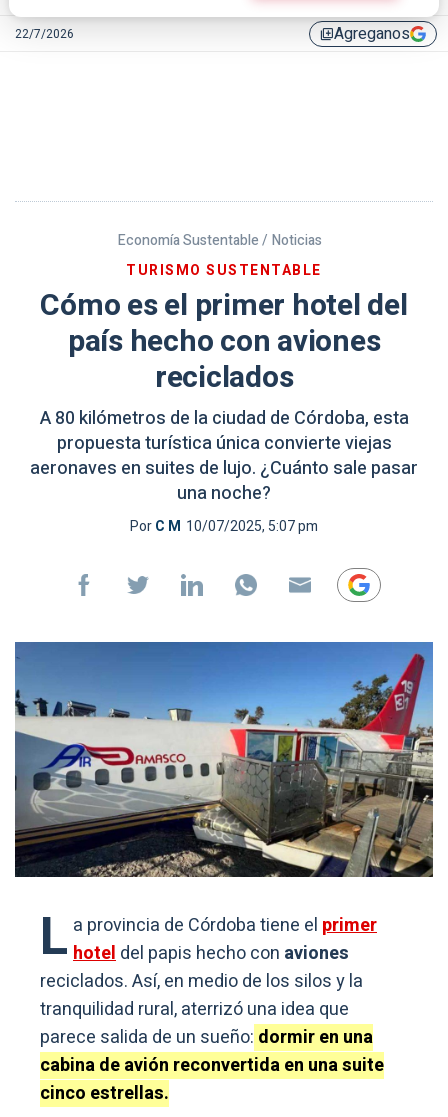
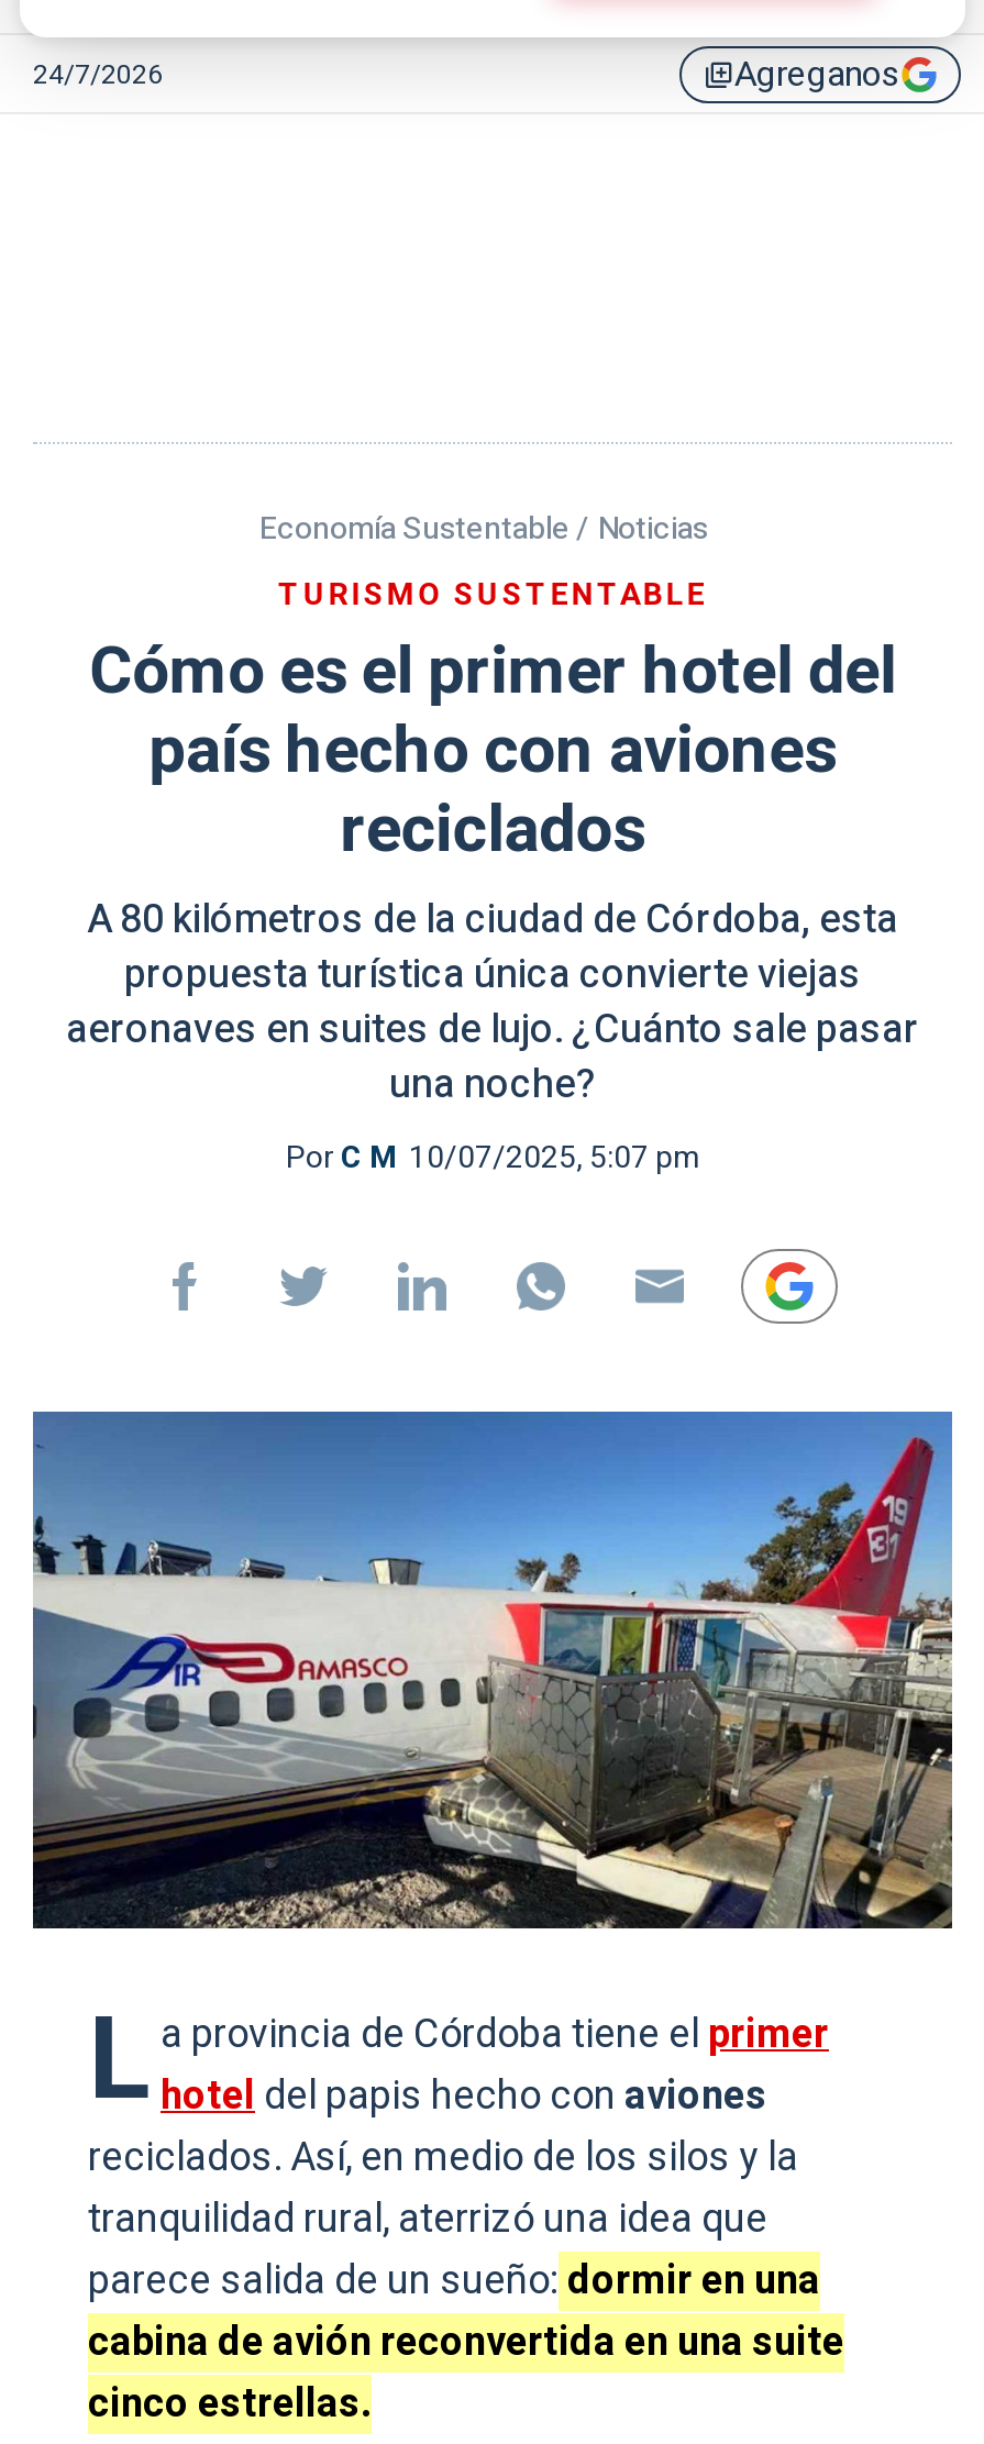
[15,24,74,42] 22/7/2026 -> [33,54,163,93] 24/7/2026

